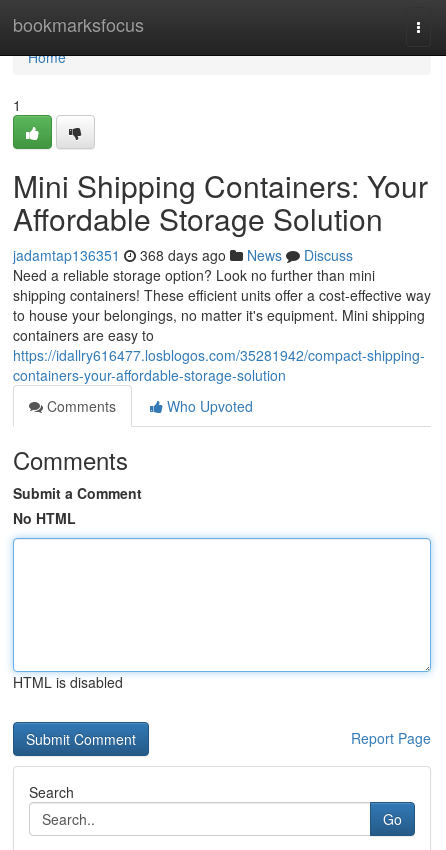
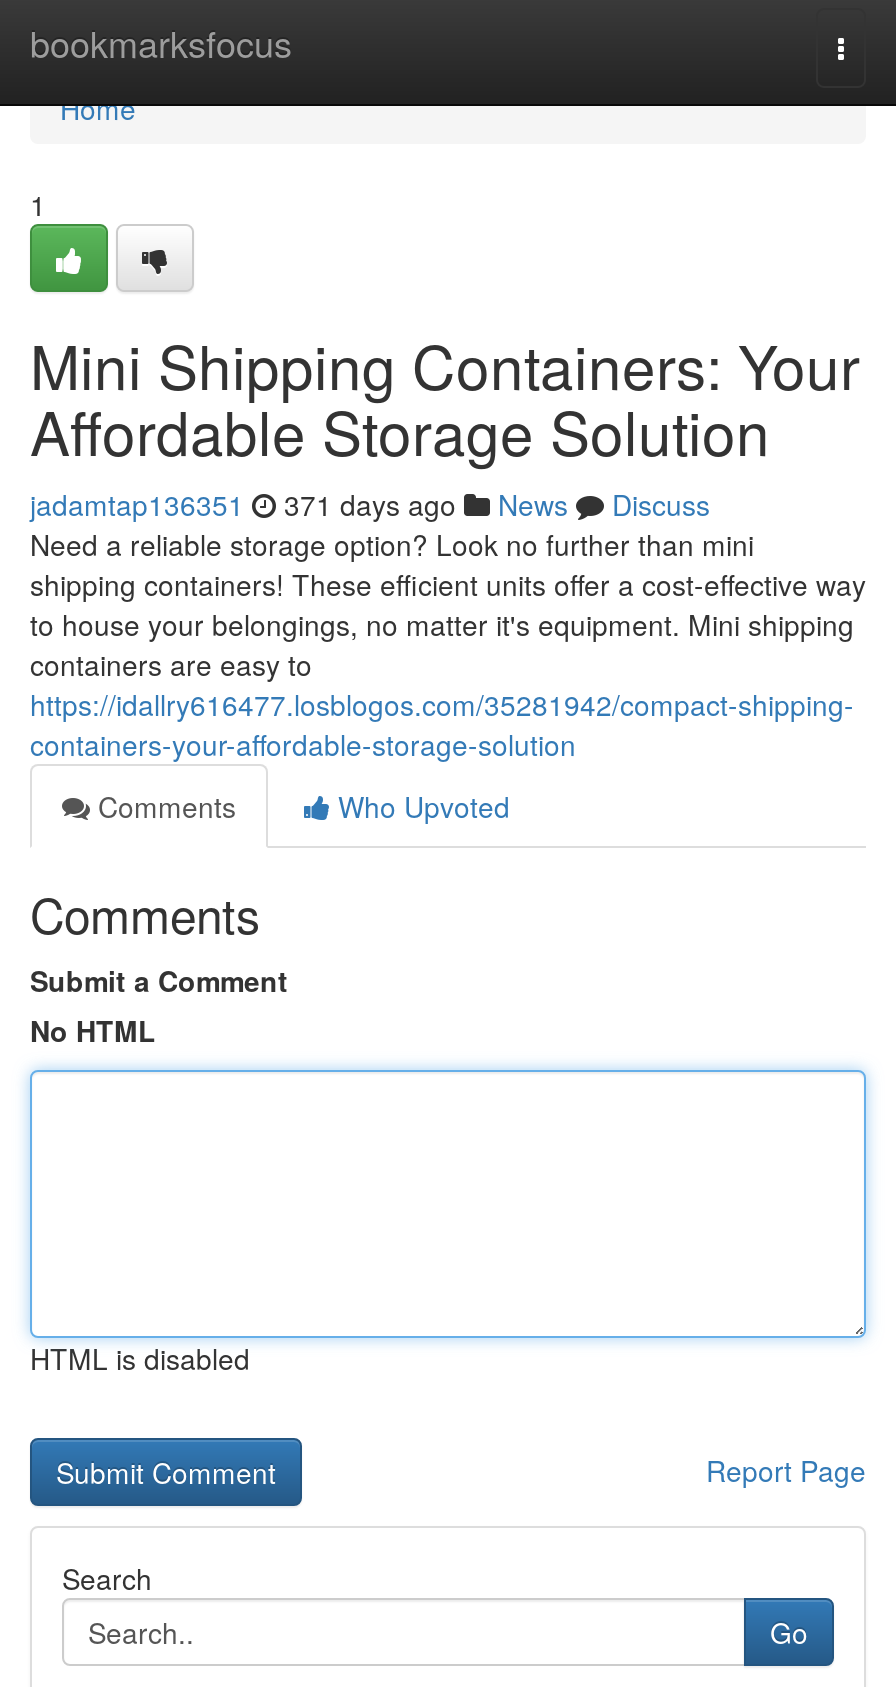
[13,245,353,265] jadamtap136351 368 days ago News Discuss -> [30,484,710,524] jadamtap136351 371 days ago News Discuss

